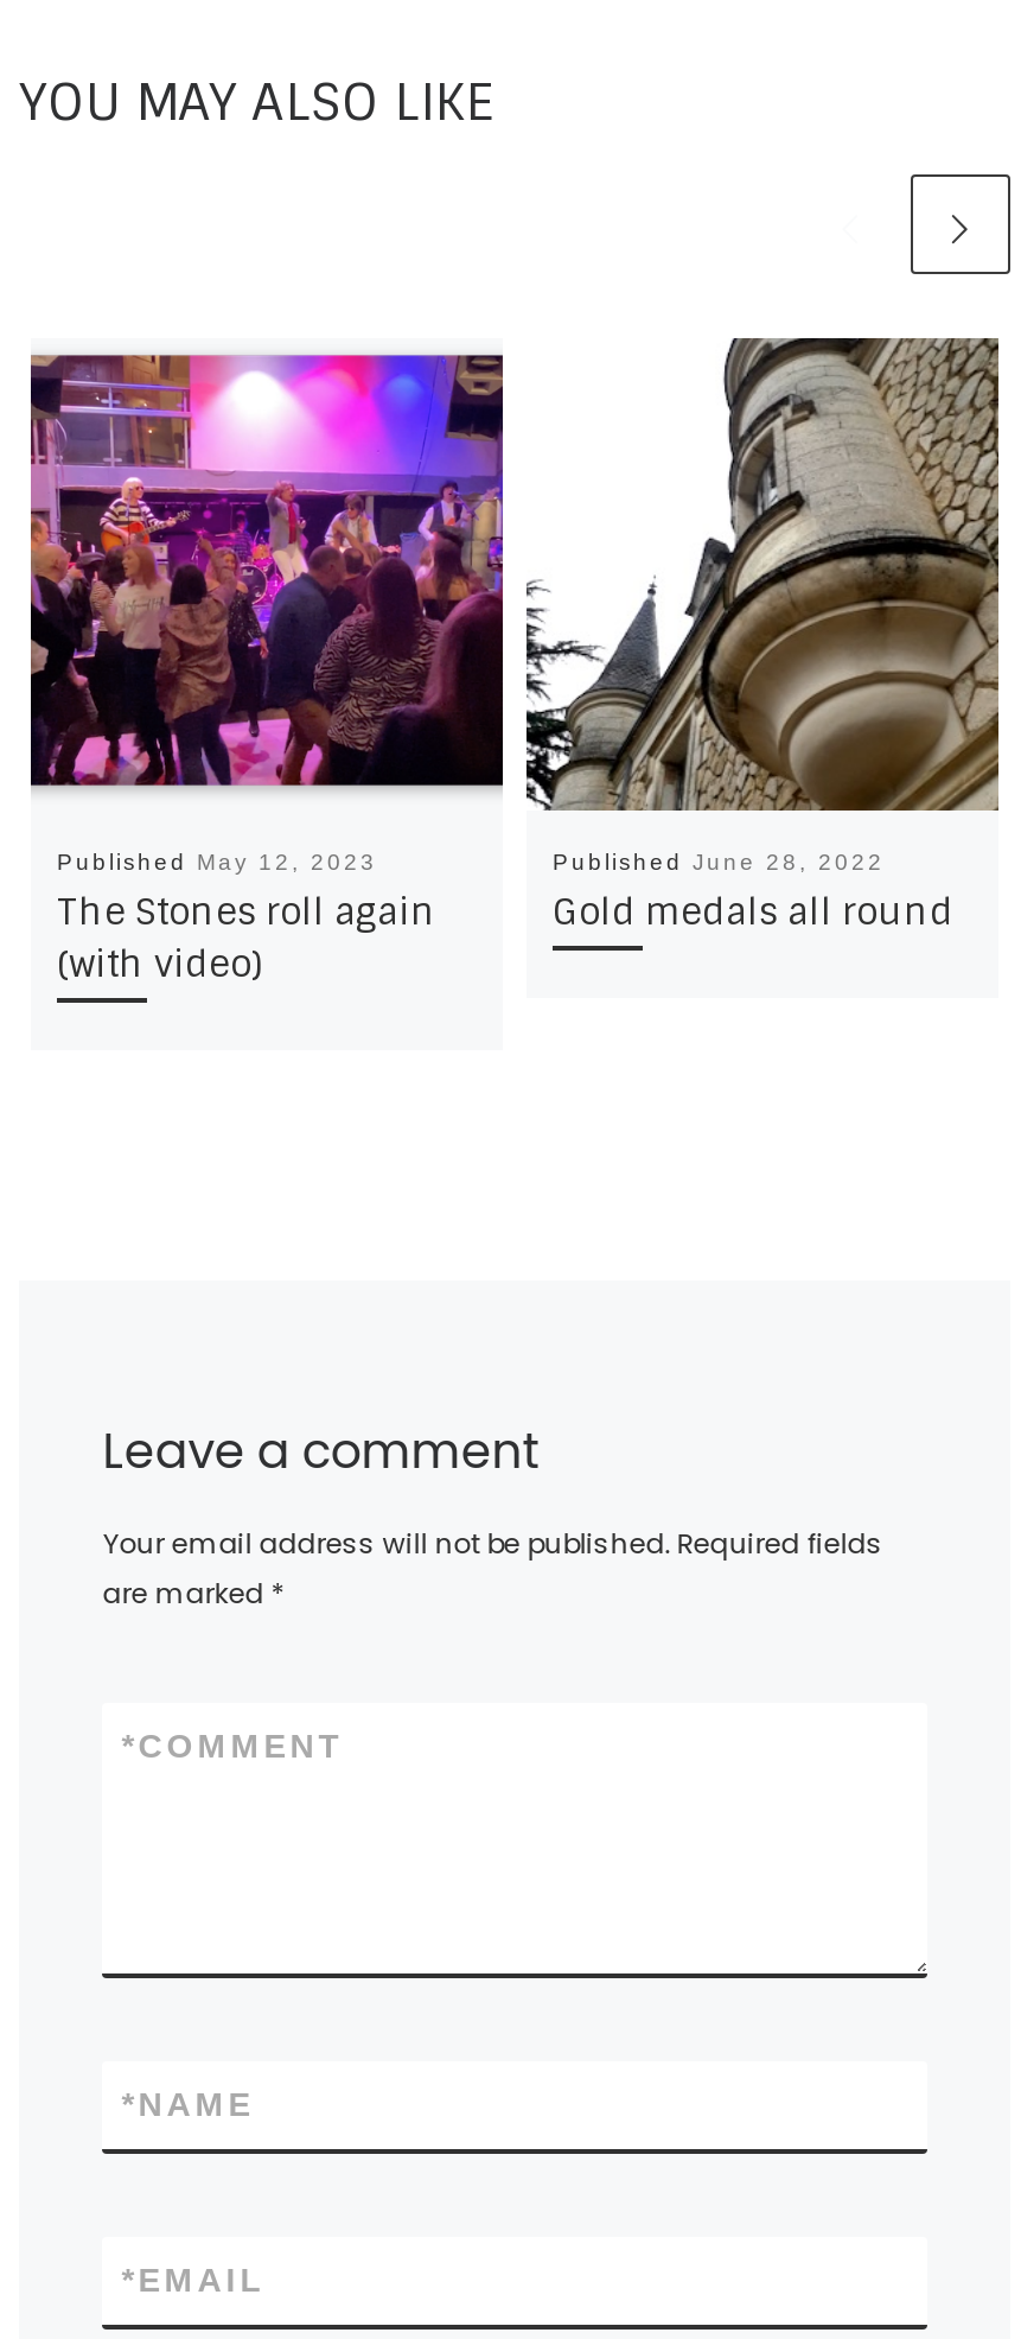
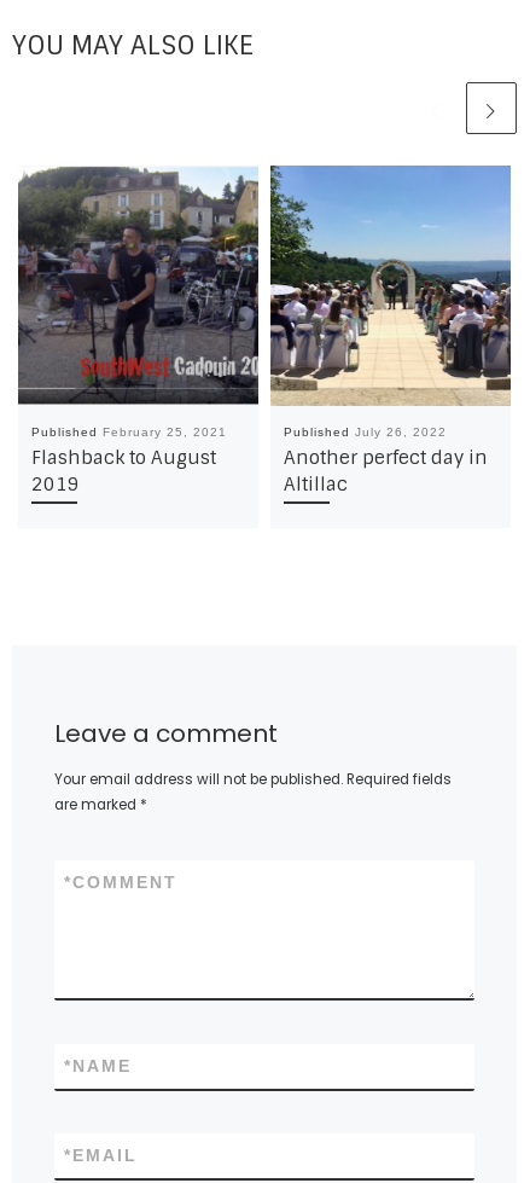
[28,339,505,987] [image] | Published May 12, 2023 | The Stones roll again | (with video) -> [17,166,260,497] [image] | Published February 25, 2021 | Flashback to August | 2019
[524,335,1001,935] [image] | Published June 28, 2022 | Gold medals all round -> [269,164,512,497] [image] | Published July 26, 2022 | Another perfect day in | Altillac

